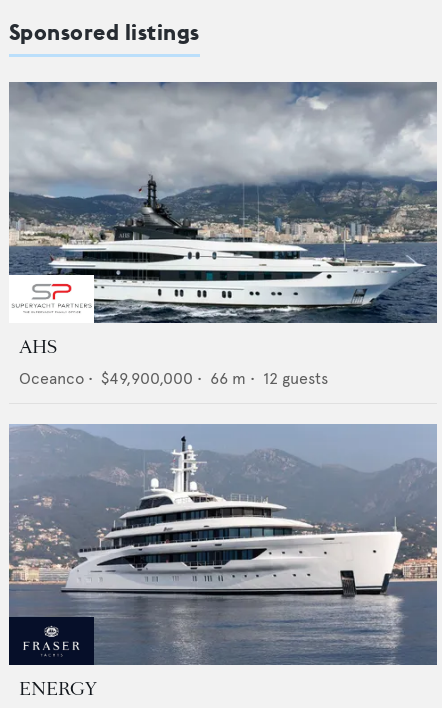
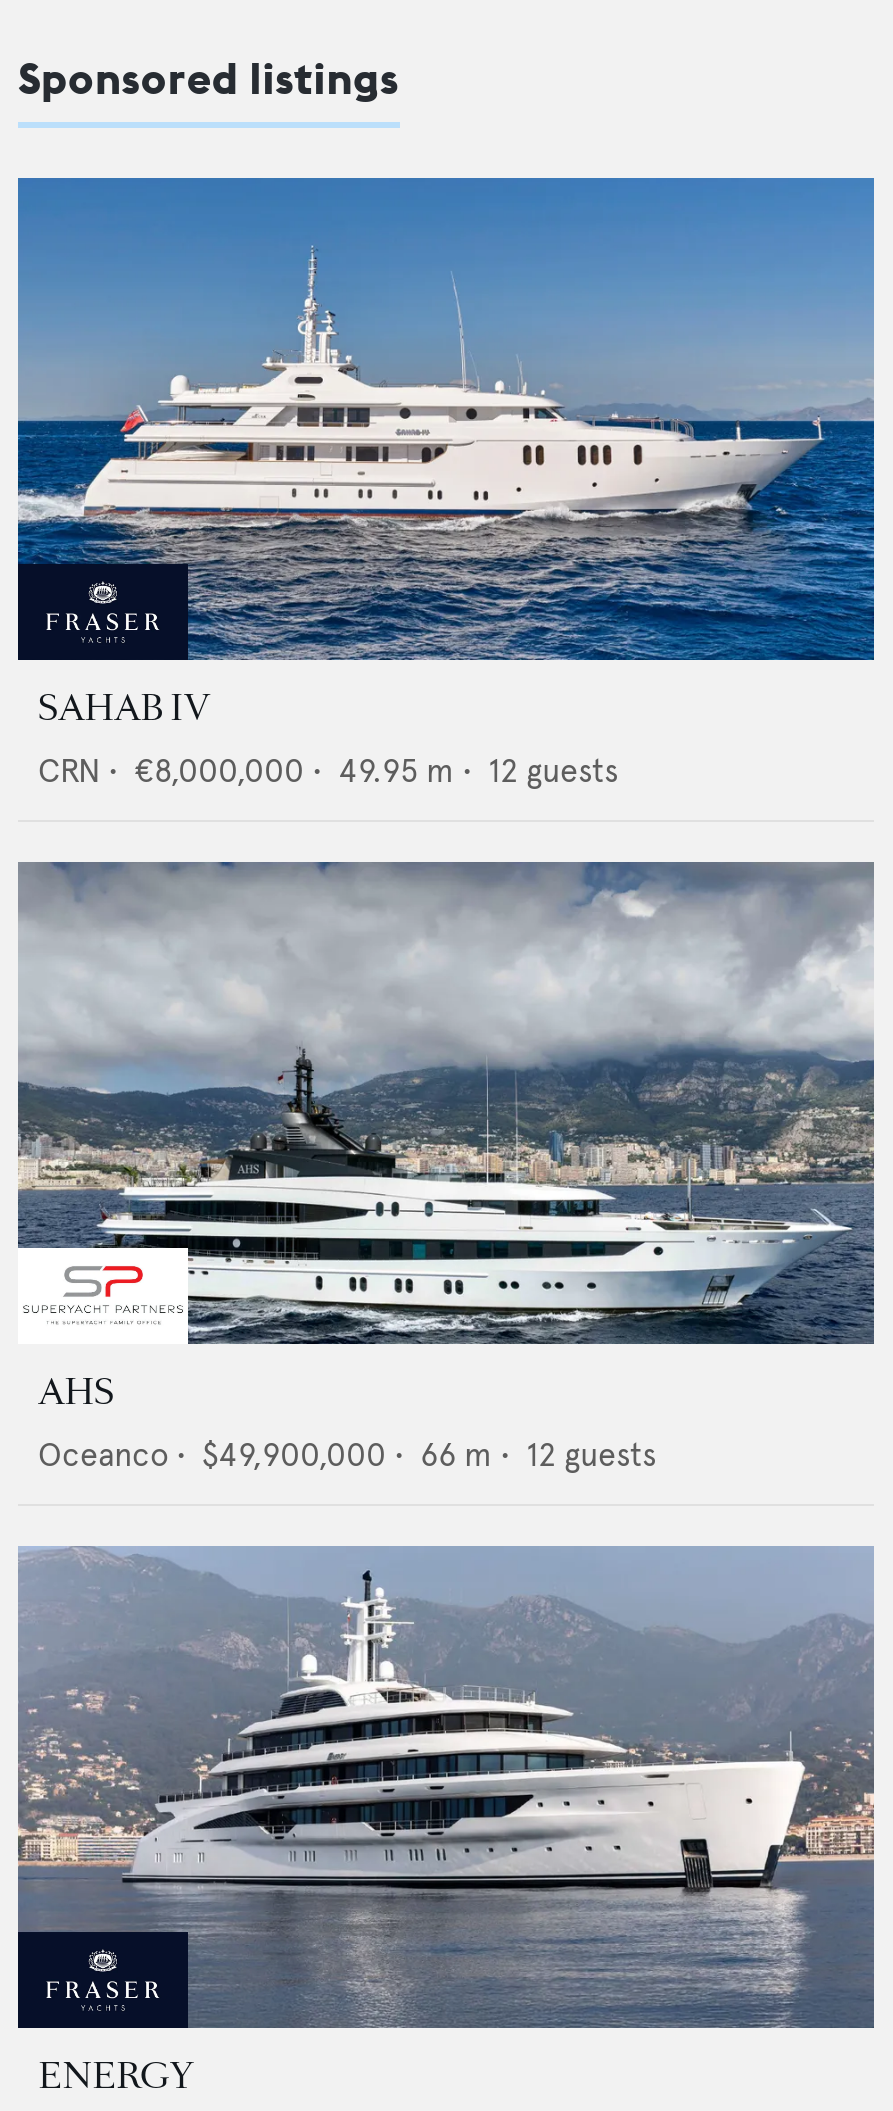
none -> [16,178,876,790] [image] | SAHAB IV | CRN • €8,000,000 • 49.95 m • 12 guests

